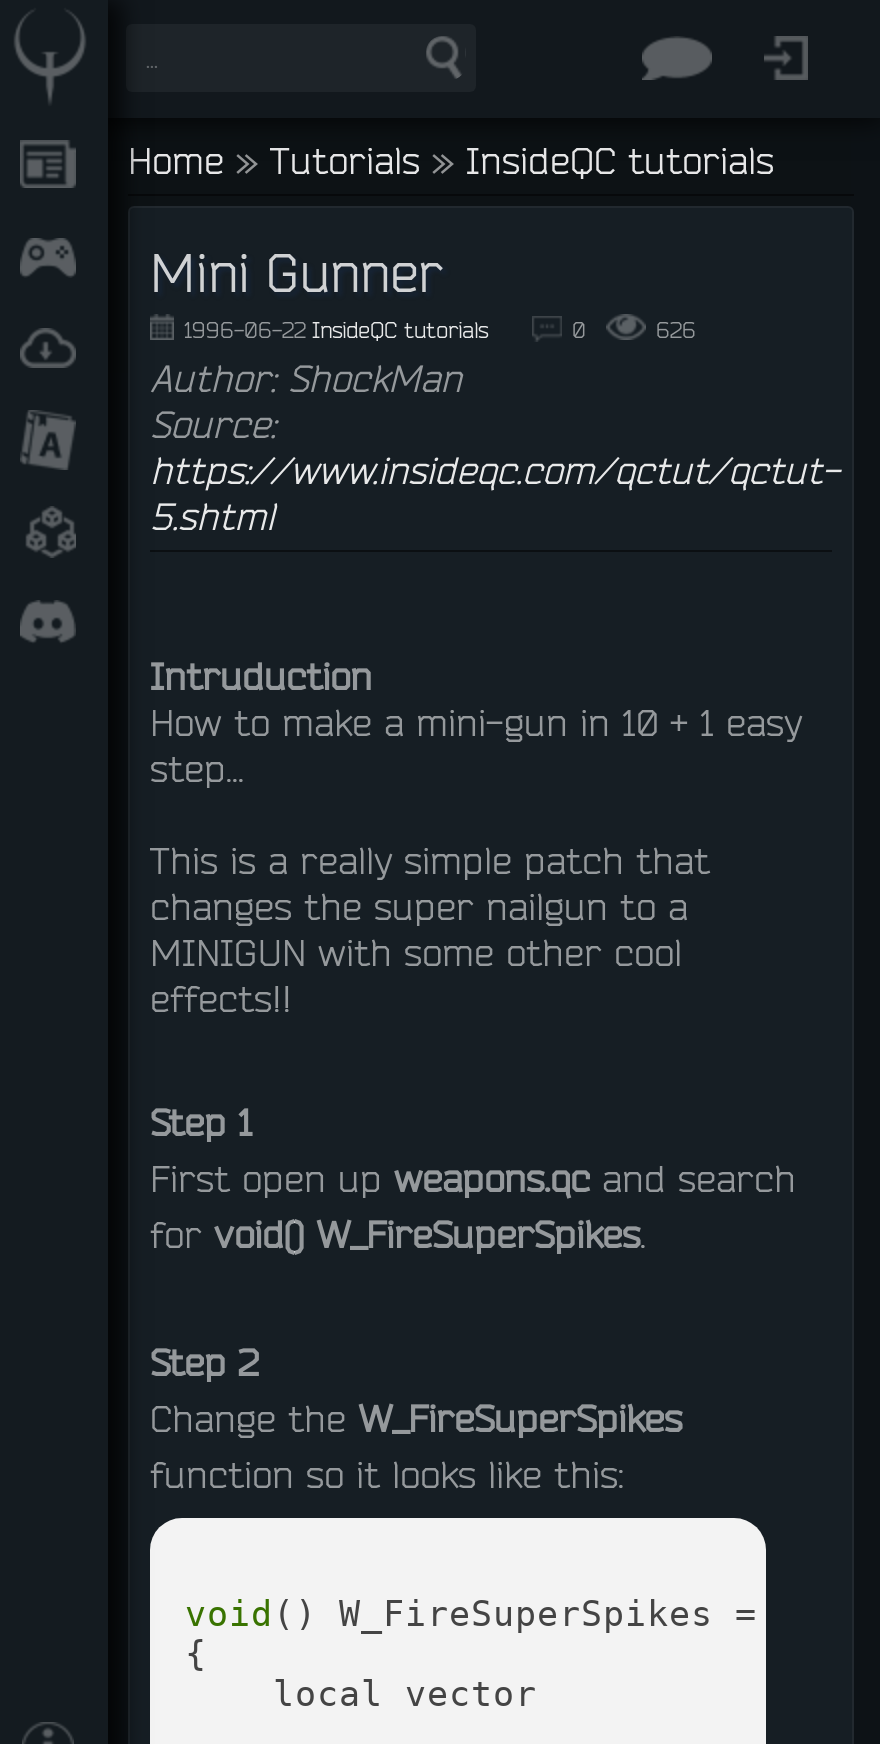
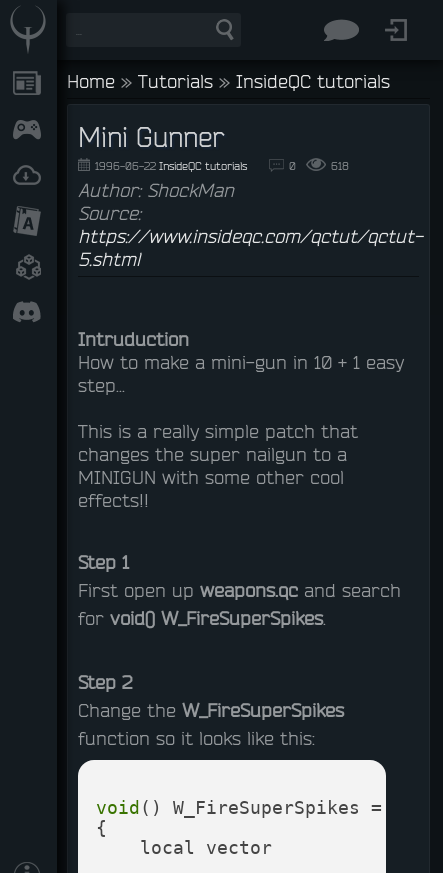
[656,316,696,342] 626 -> [331,159,349,172] 618

